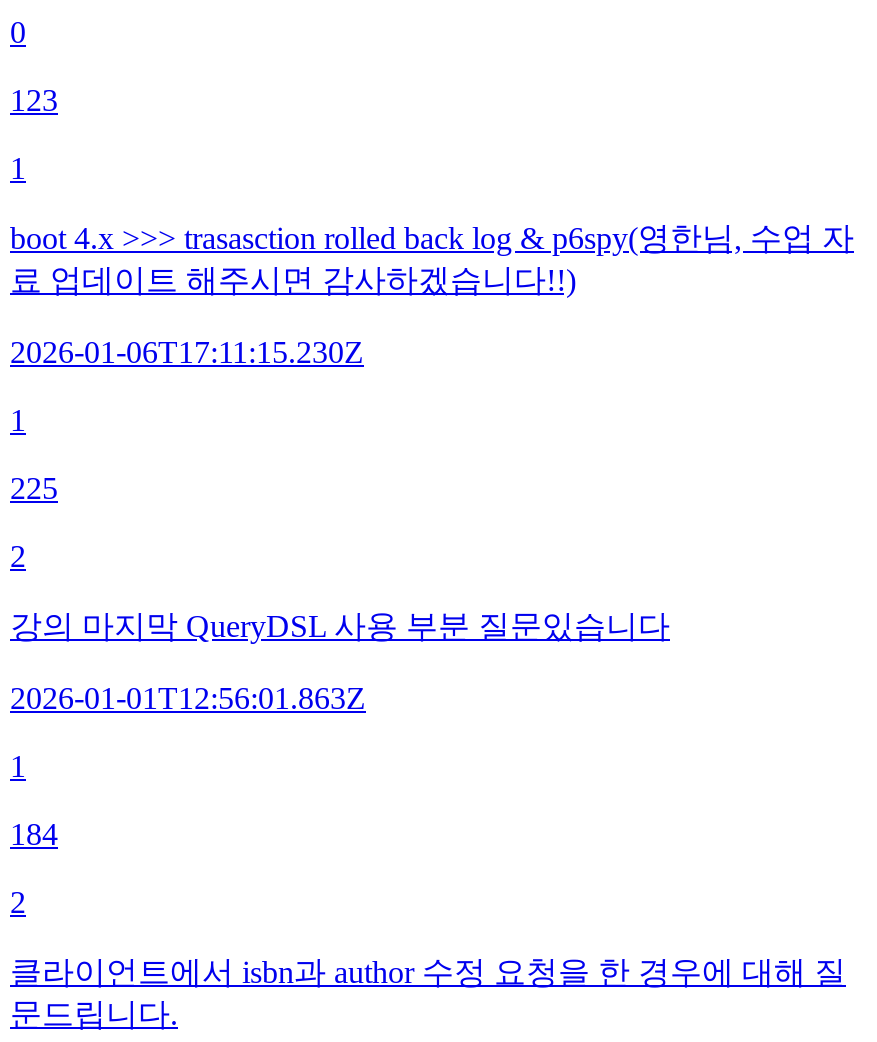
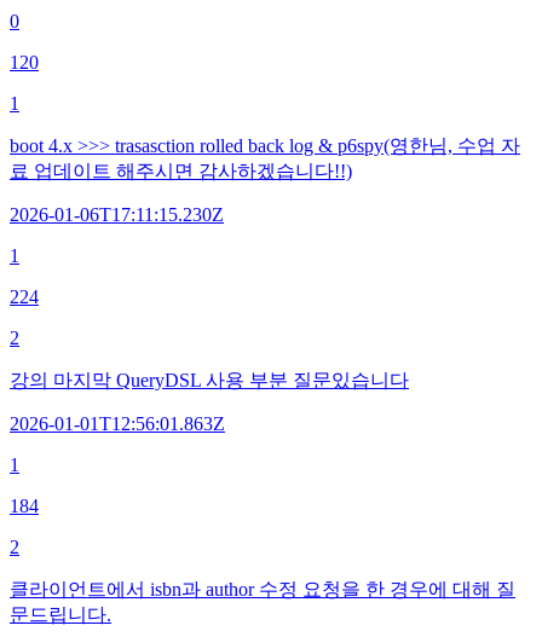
[10,83,58,117] 123 -> [10,52,39,72] 120
[10,471,58,505] 225 -> [10,286,39,307] 224

